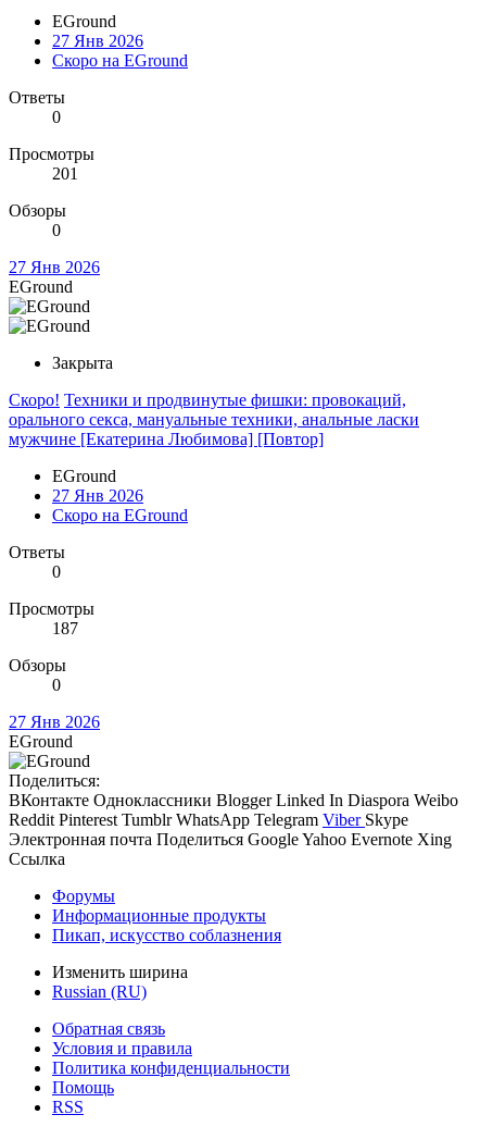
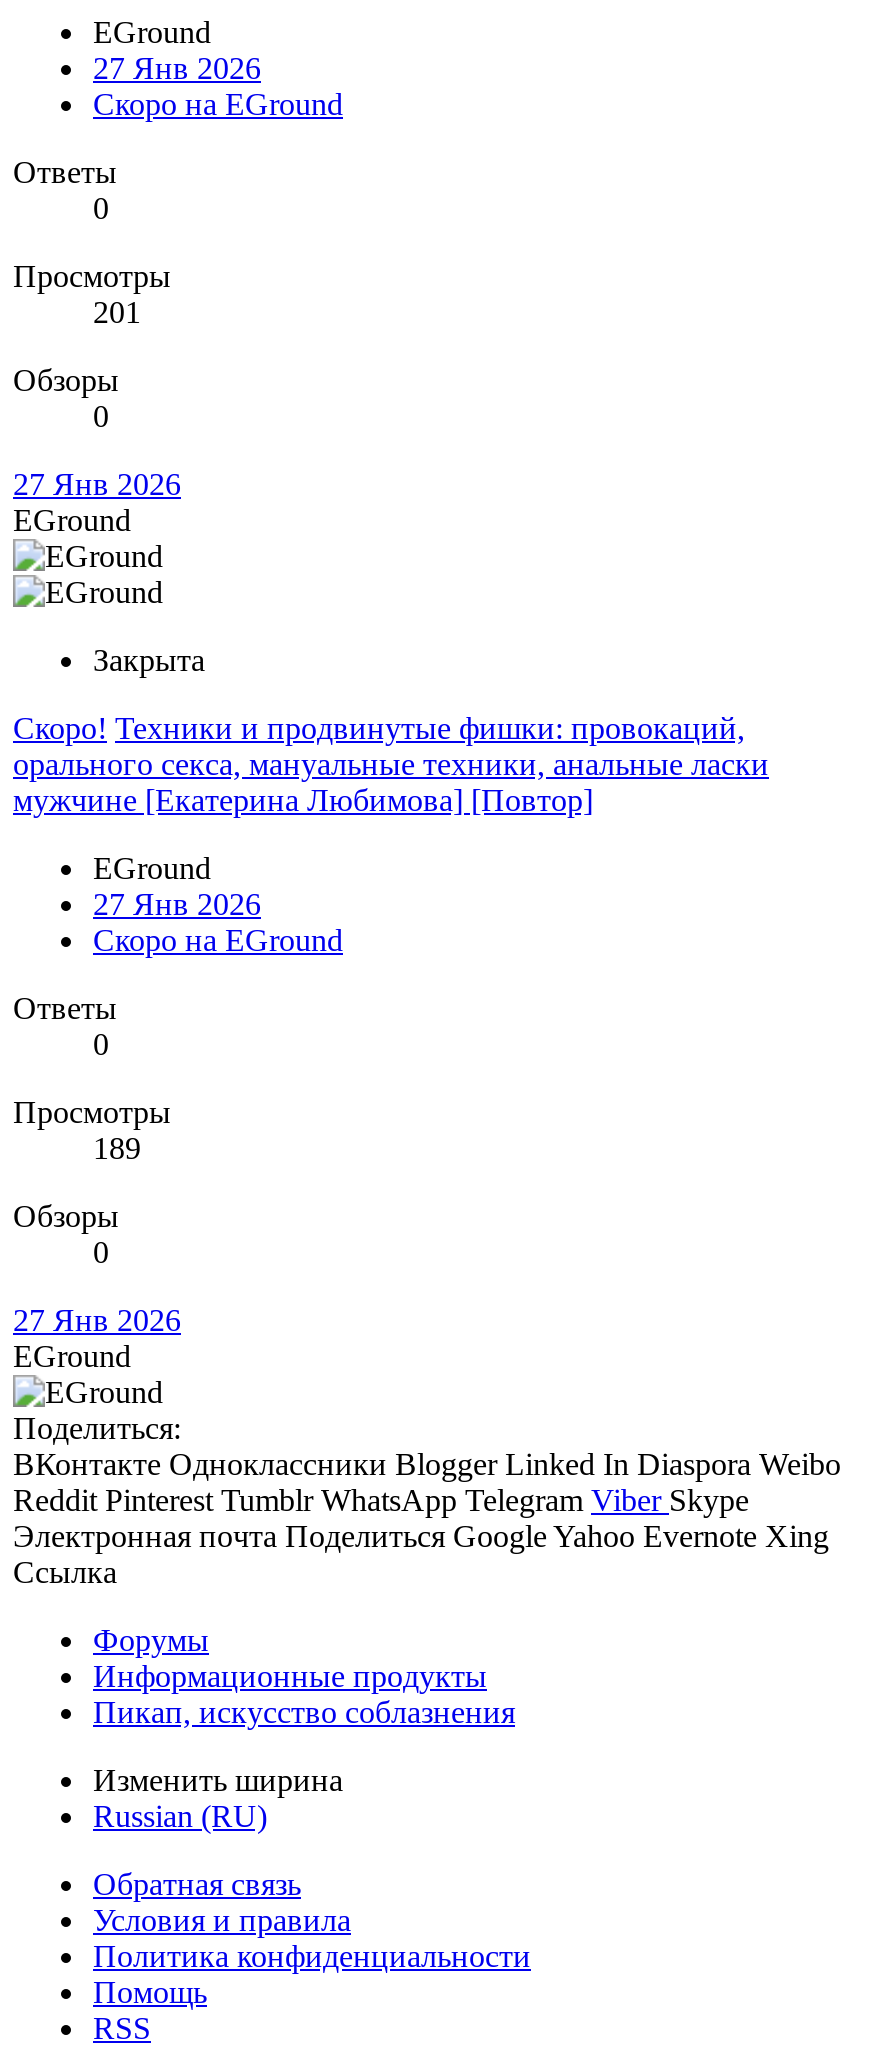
[52,619,78,638] 187 -> [93,1132,141,1166] 189

